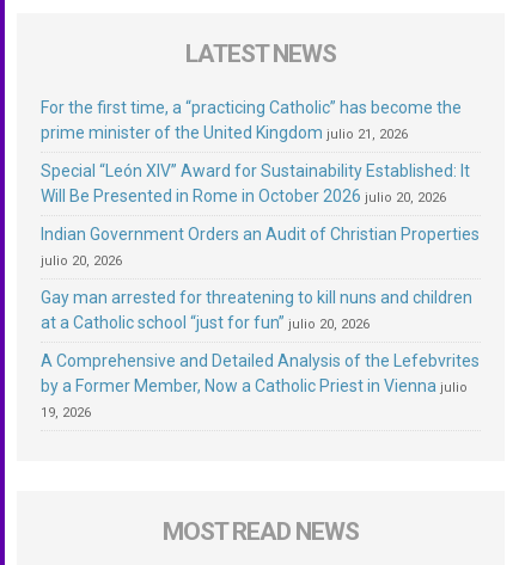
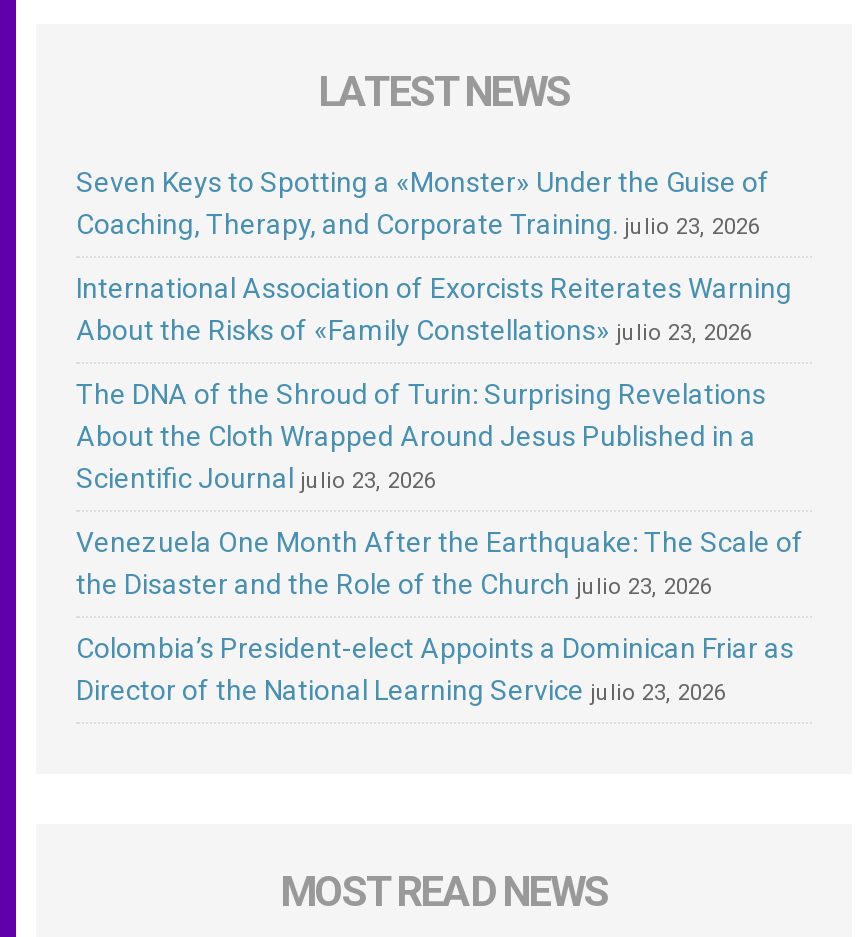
[41,98,480,420] For the first time, a “practicing Catholic” has become the | prime minister of the United Kingdom julio 21, 2026 | Special “León XIV” Award for Sustainability Established: It | Will Be Presented in Rome in October 2026 julio 20, 2026 | Indian Government Orders an Audit of Christian Properties | julio 20, 2026 | Gay man arrested for threatening to kill nuns and children | at a Catholic school “just for fun” julio 20, 2026 | A Comprehensive and Detailed Analysis of the Lefebvrites | by a Former Member, Now a Catholic Priest in Vienna julio | 19, 2026 -> [76,165,804,705] Seven Keys to Spotting a «Monster» Under the Guise of | Coaching, Therapy, and Corporate Training. julio 23, 2026 | International Association of Exorcists Reiterates Warning | About the Risks of «Family Constellations» julio 23, 2026 | The DNA of the Shroud of Turin: Surprising Revelations | About the Cloth Wrapped Around Jesus Published in a | Scientific Journal julio 23, 2026 | Venezuela One Month After the Earthquake: The Scale of | the Disaster and the Role of the Church julio 23, 2026 | Colombia’s President-elect Appoints a Dominican Friar as | Director of the National Learning Service julio 23, 2026

